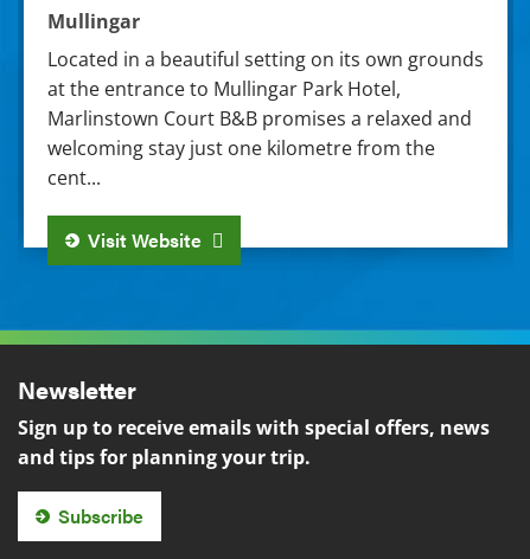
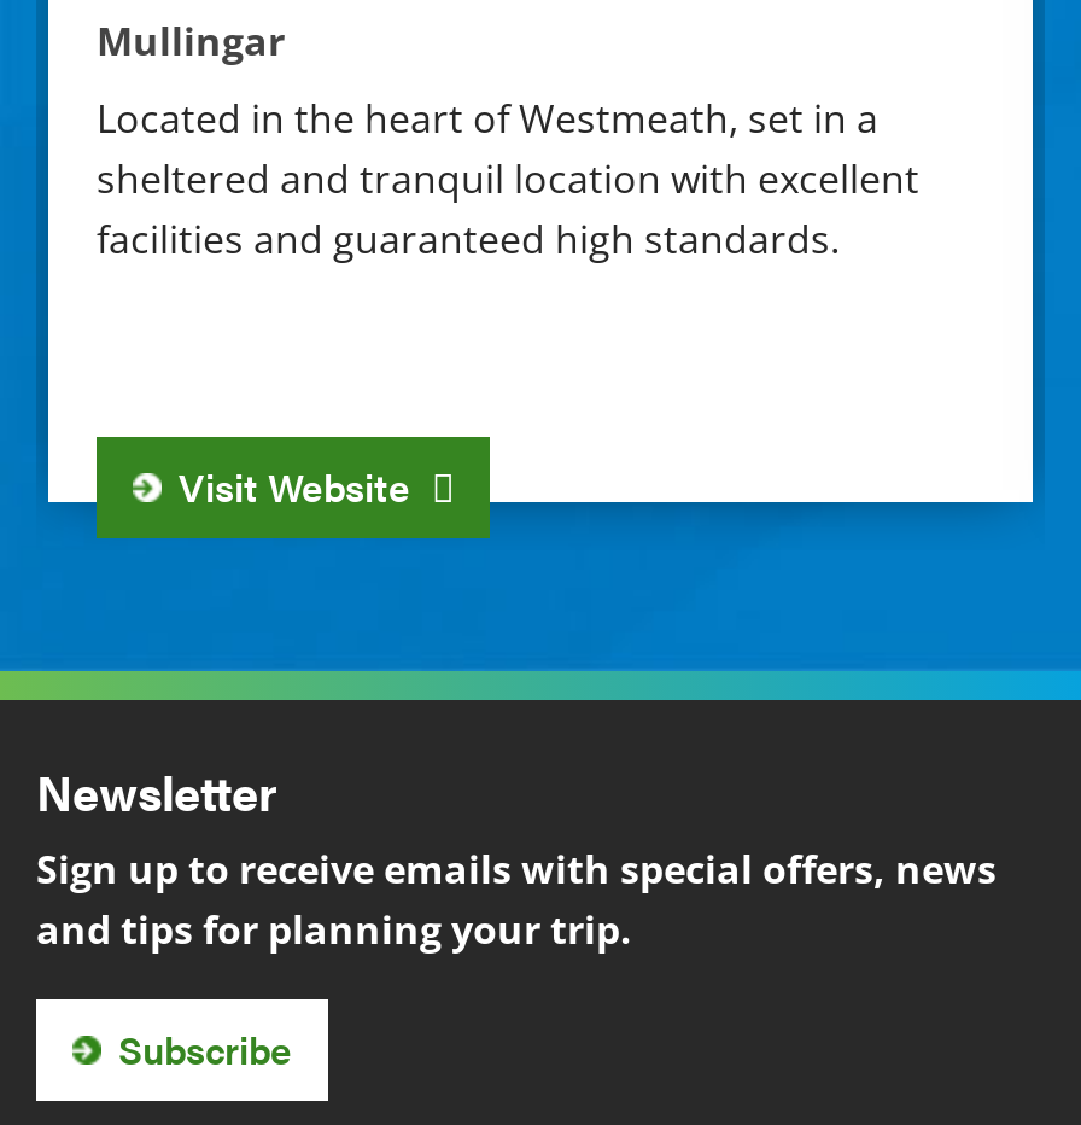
[47,46,484,190] Located in a beautiful setting on its own grounds | at the entrance to Mullingar Park Hotel, | Marlinstown Court B&B promises a relaxed and | welcoming stay just one kilometre from the | cent... -> [97,91,919,265] Located in the heart of Westmeath, set in a | sheltered and tranquil location with excellent | facilities and guaranteed high standards.

